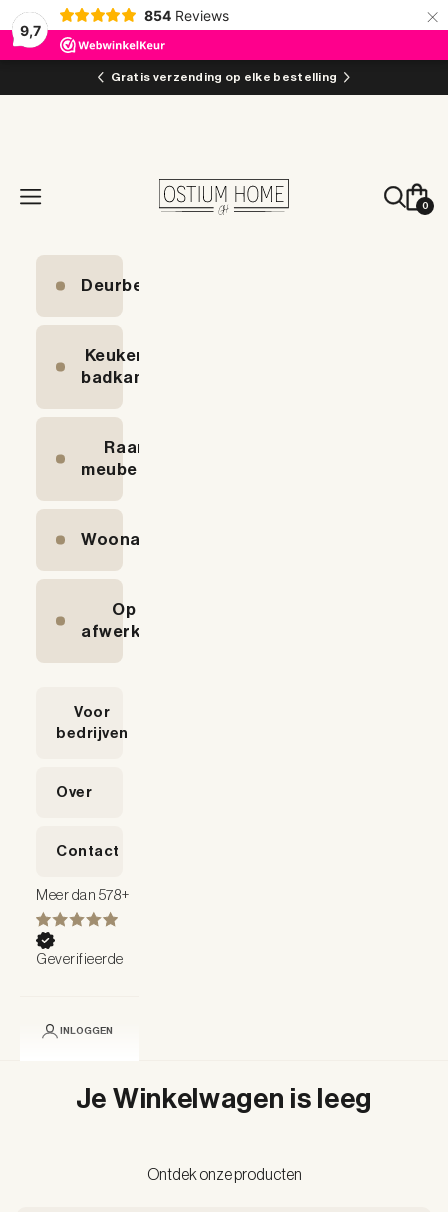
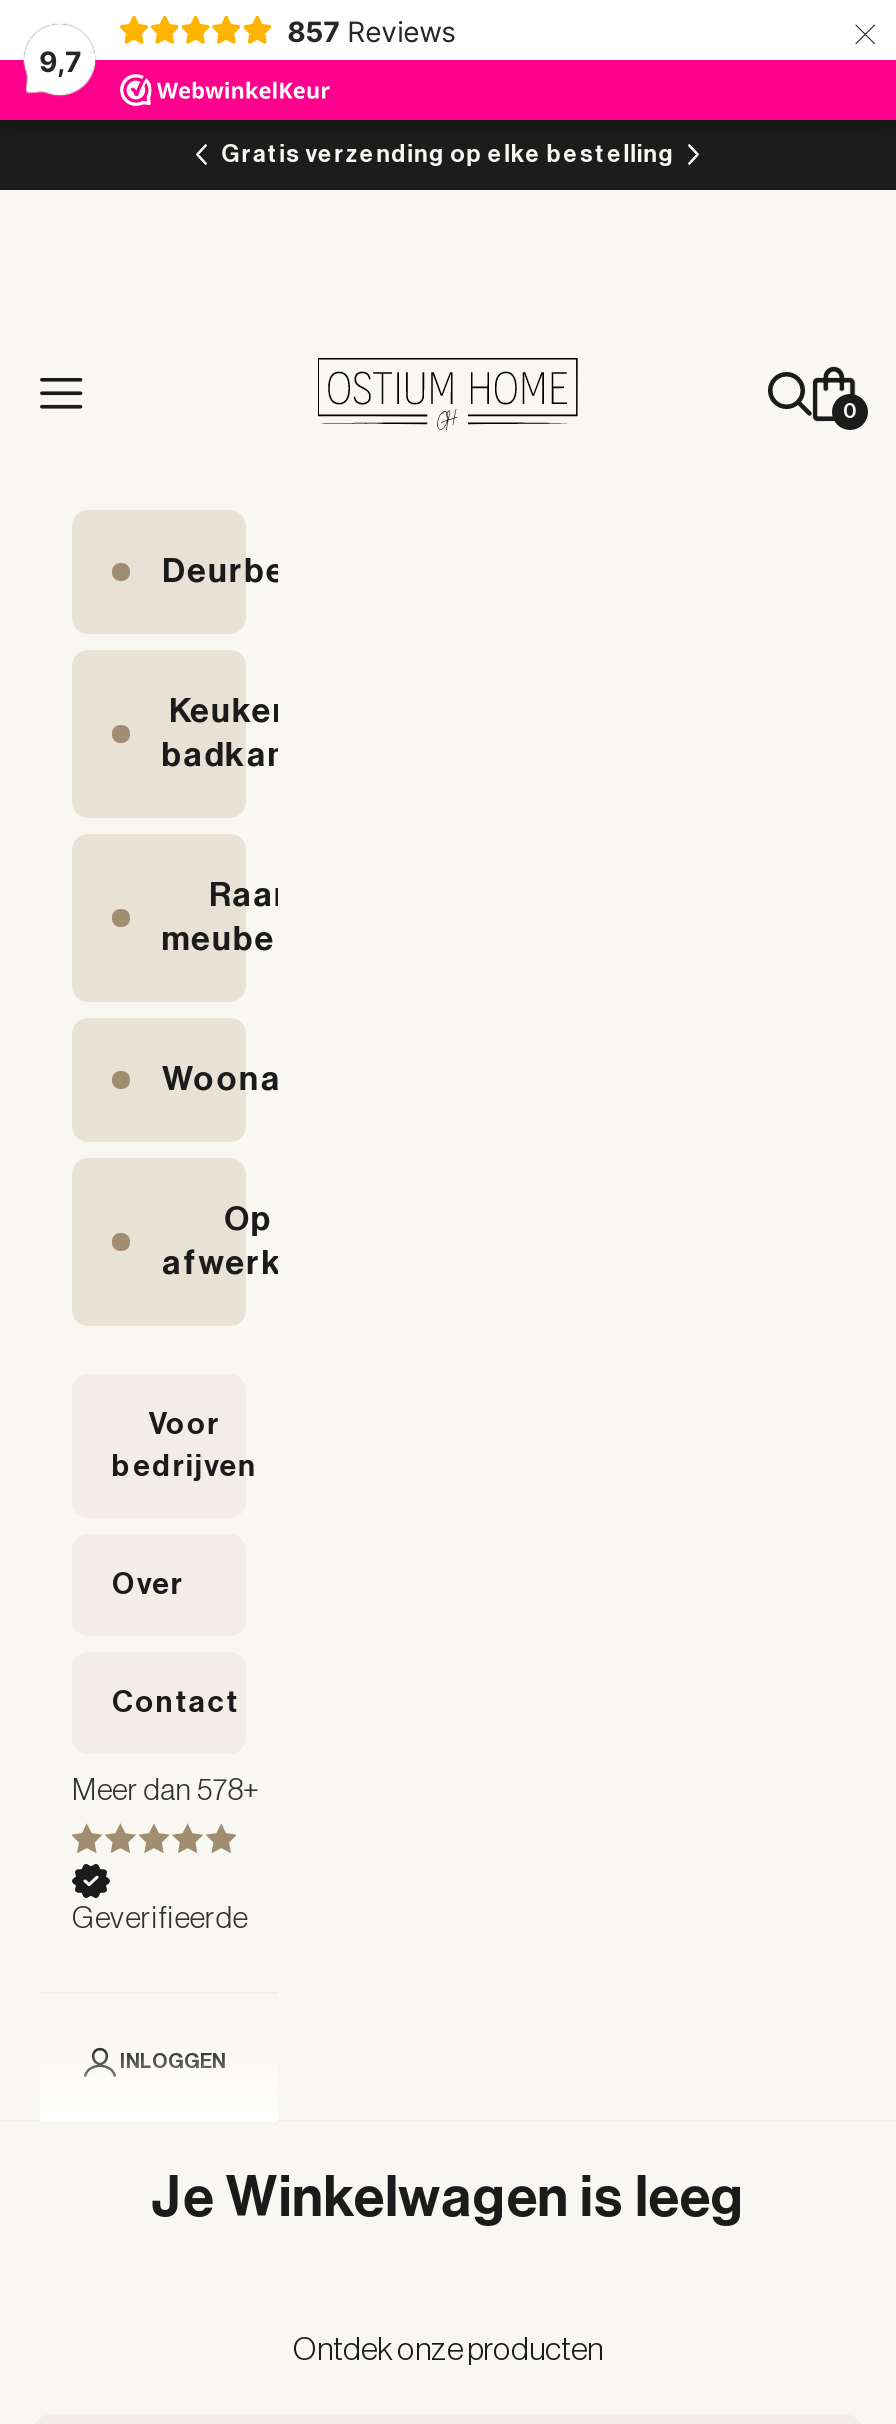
[144,6,229,23] 854 Reviews -> [287,13,455,47] 857 Reviews

